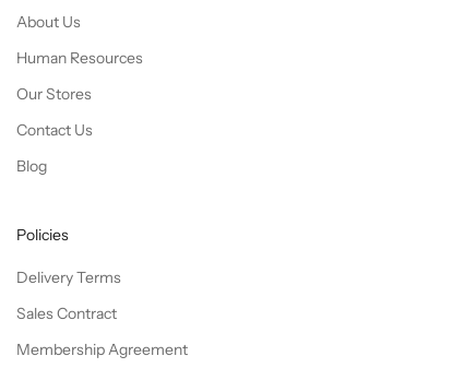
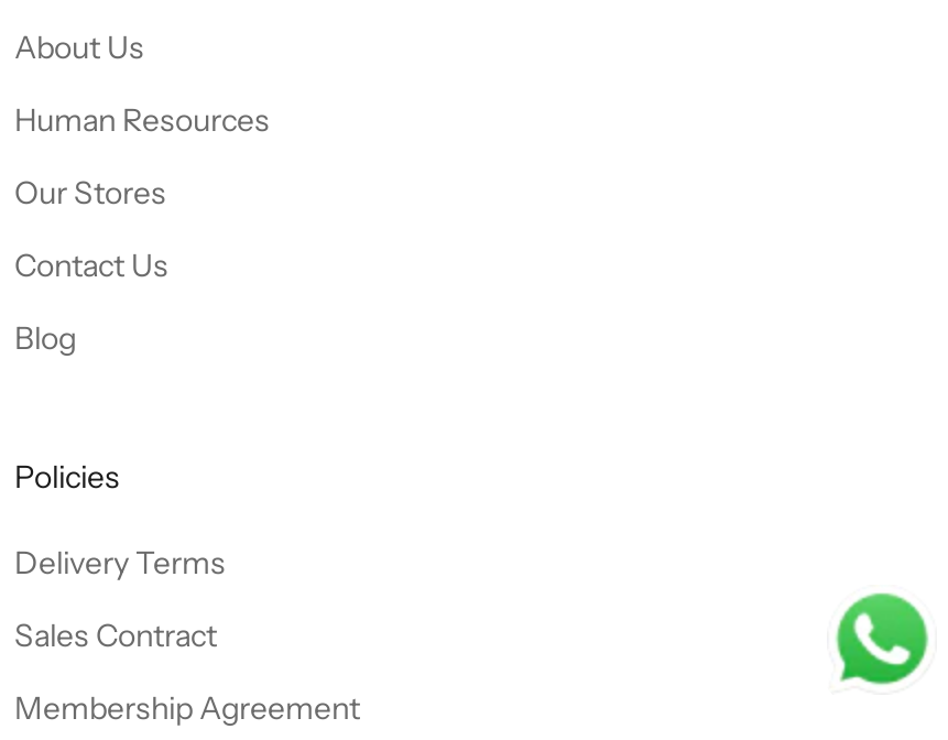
none -> [833,590,930,687] [image]

